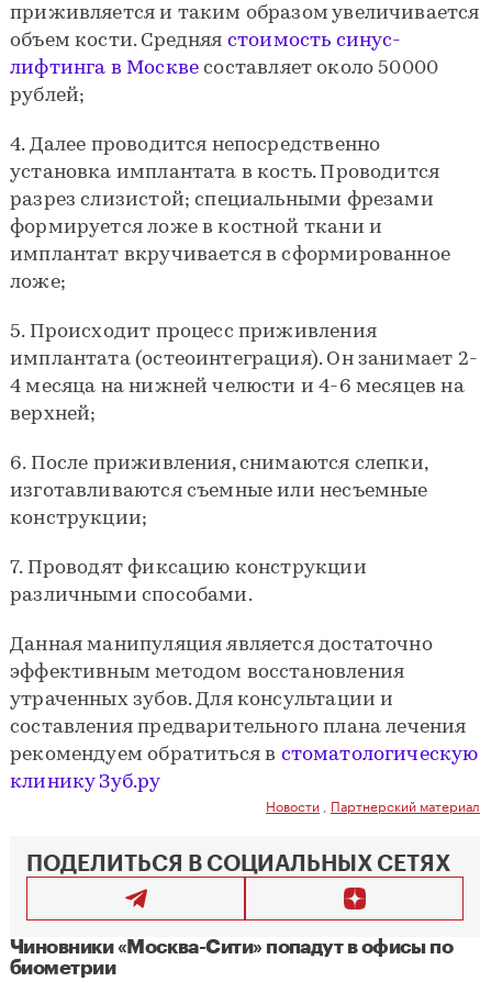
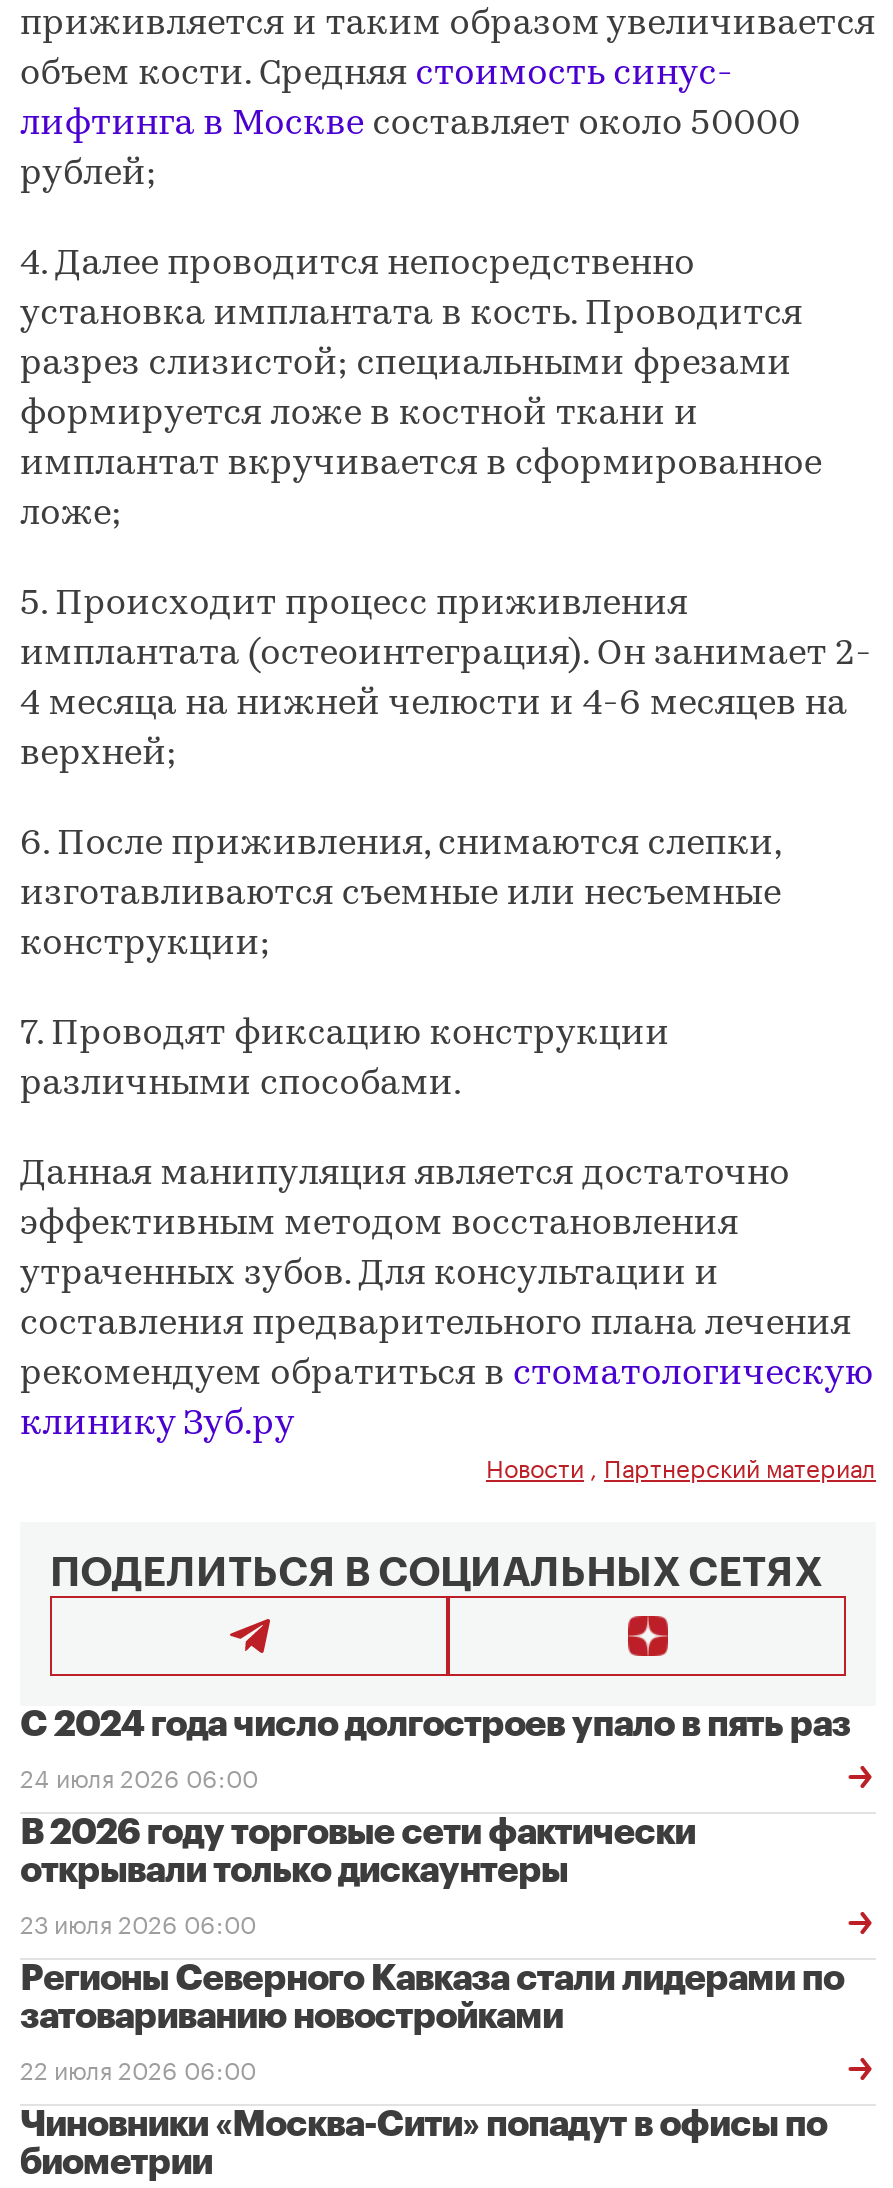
none -> [20,1706,850,2086] С 2024 года число долгостроев упало в пять раз | 24 июля 2026 06:00 | В 2026 году торговые сети фактически | открывали только дискаунтеры | 23 июля 2026 06:00 | Регионы Северного Кавказа стали лидерами по | затовариванию новостройками | 22 июля 2026 06:00

